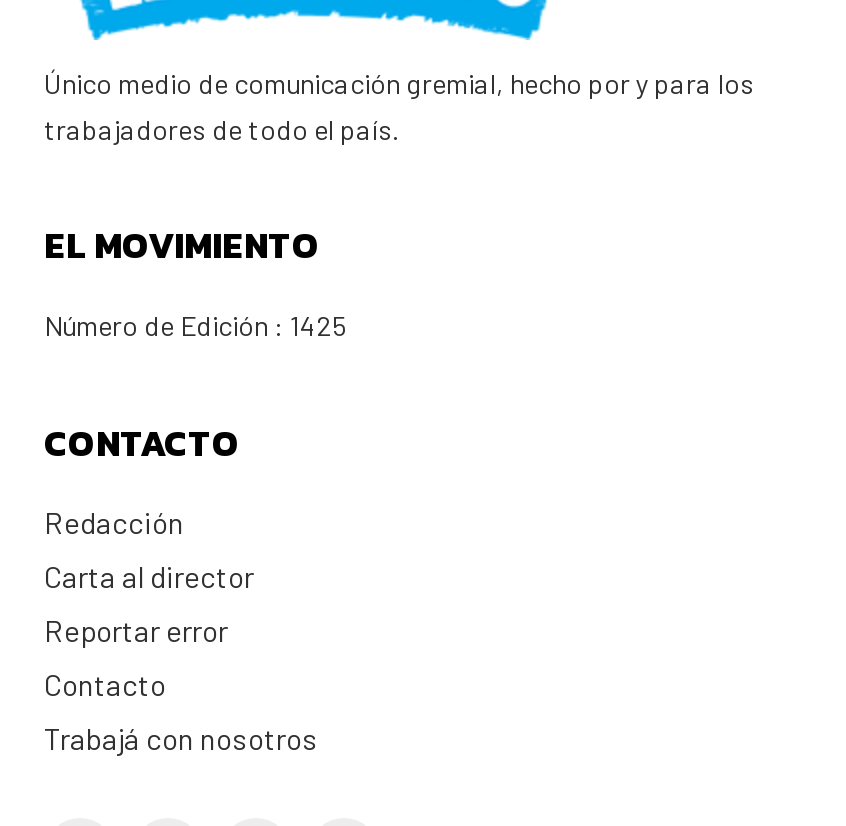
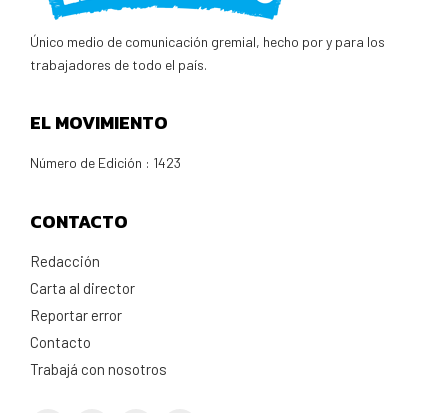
[44,307,348,341] Número de Edición : 1425 -> [30,154,181,171] Número de Edición : 1423

